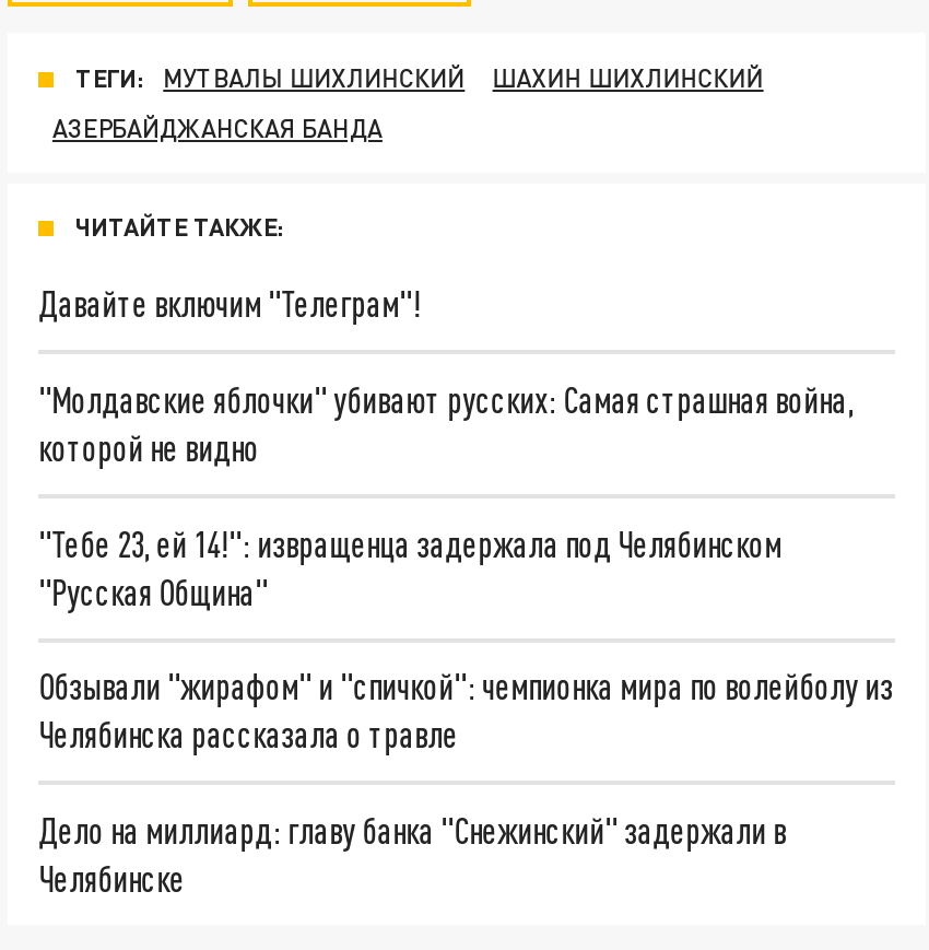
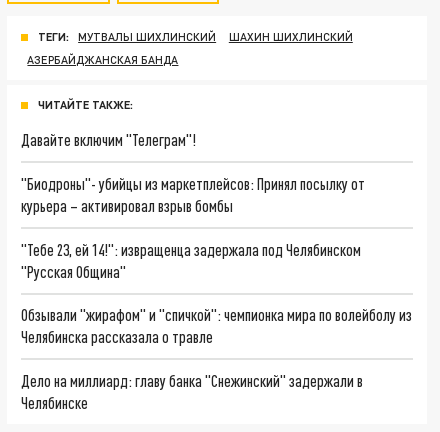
[38,378,854,468] "Молдавские яблочки" убивают русских: Самая страшная война, | которой не видно -> [21,174,365,215] "Биодроны"- убийцы из маркетплейсов: Принял посылку от | курьера – активировал взрыв бомбы

